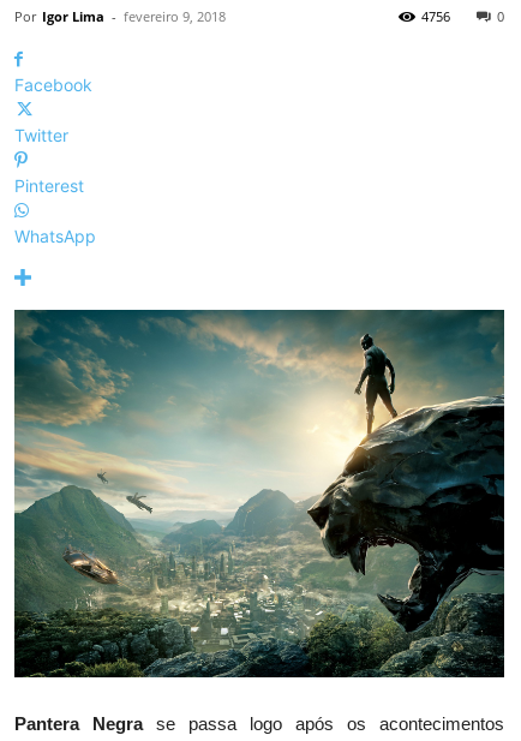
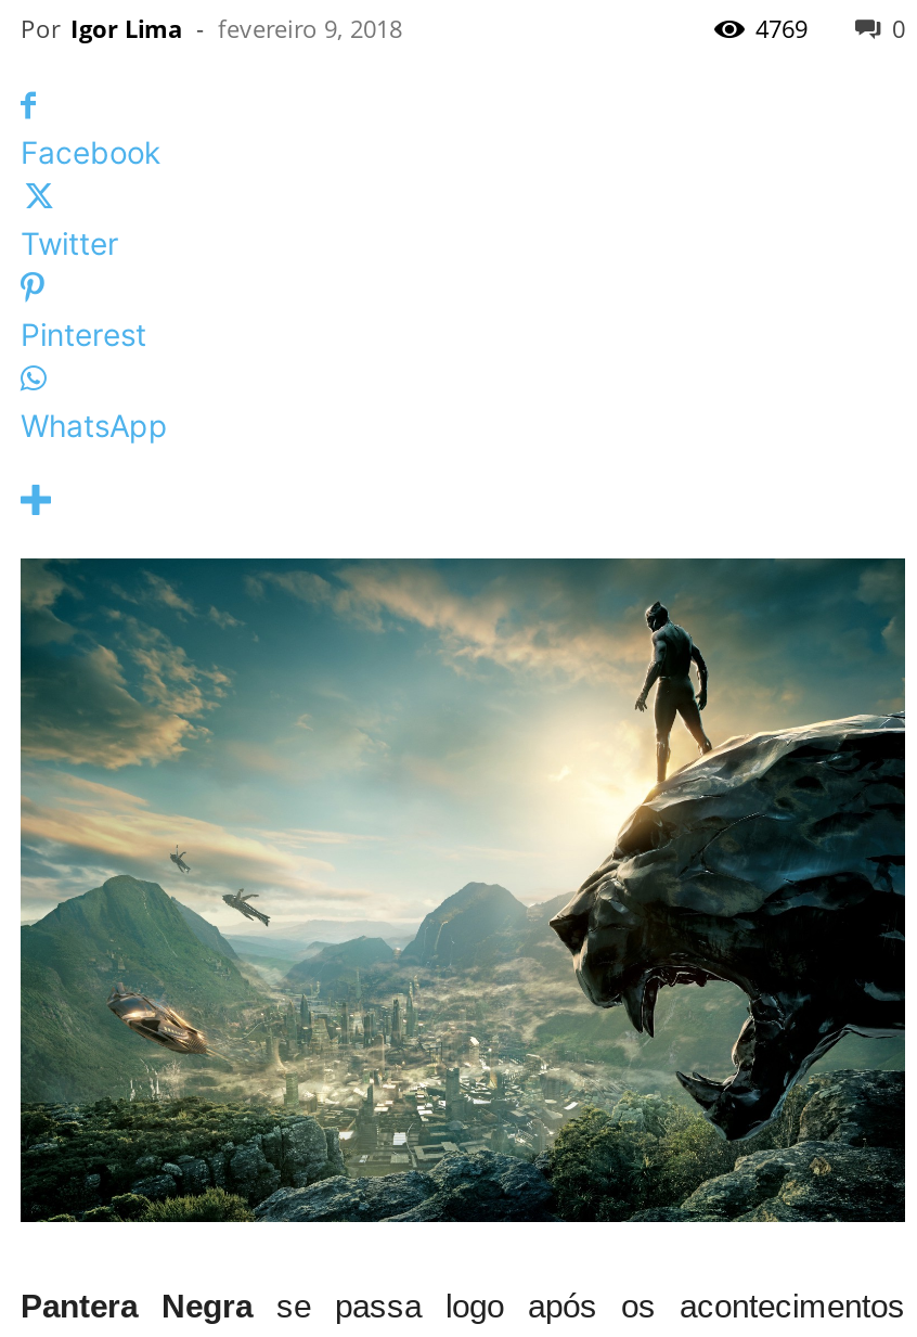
[421,7,450,25] 4756 -> [755,11,808,43] 4769

